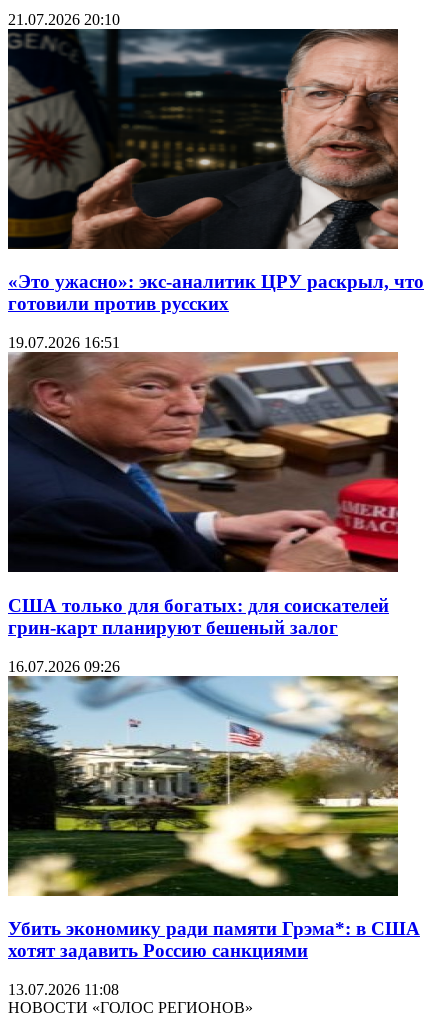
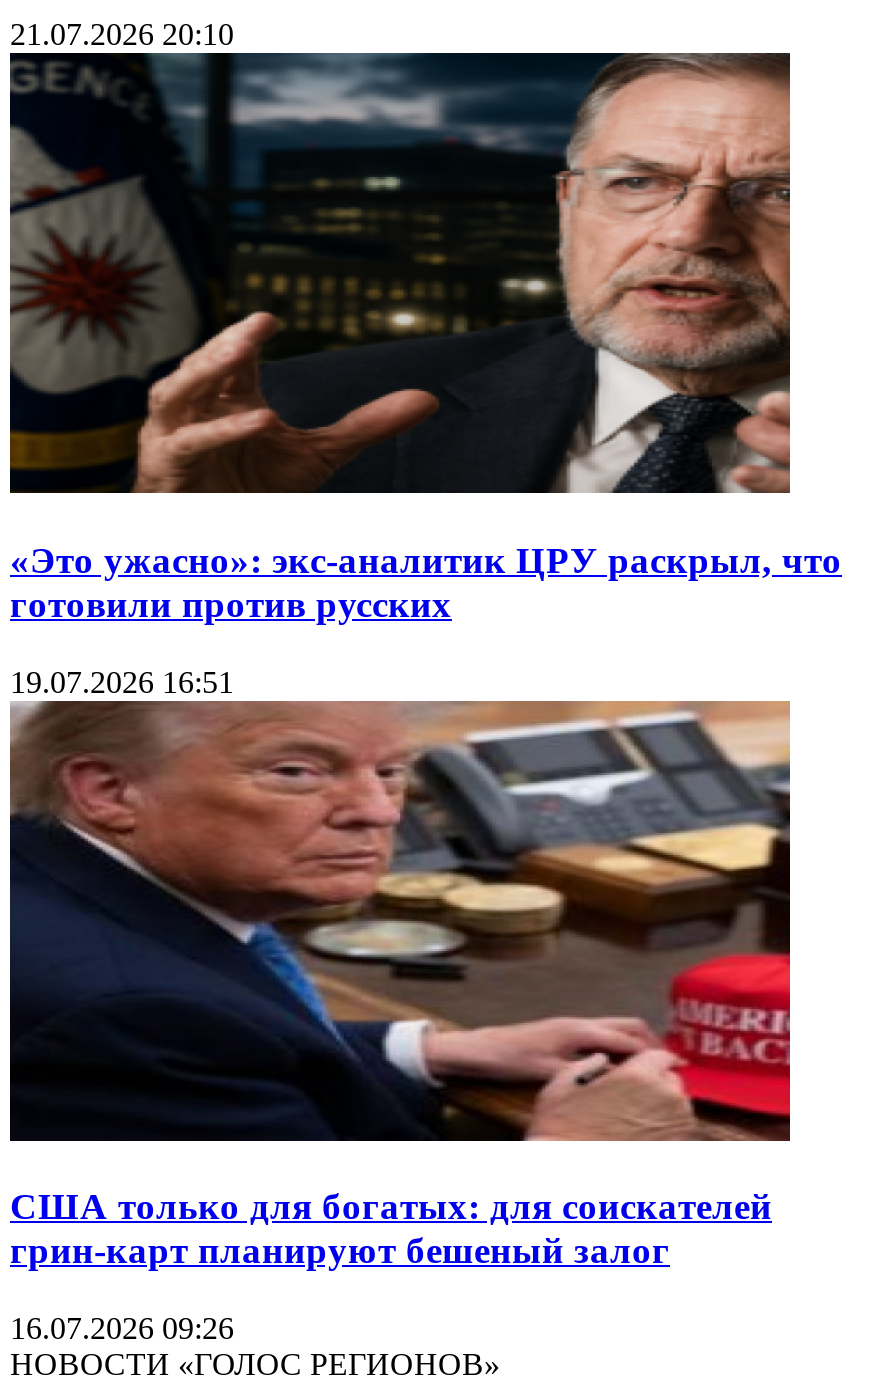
[7,675,420,998] [image] | Убить экономику ради памяти Грэма*: в США | хотят задавить Россию санкциями | 13.07.2026 11:08 -> none

